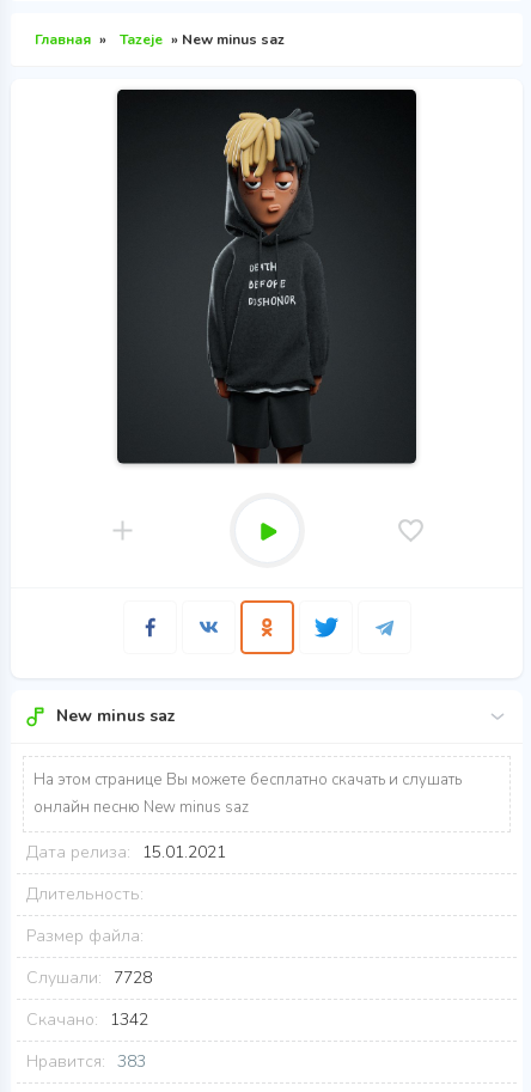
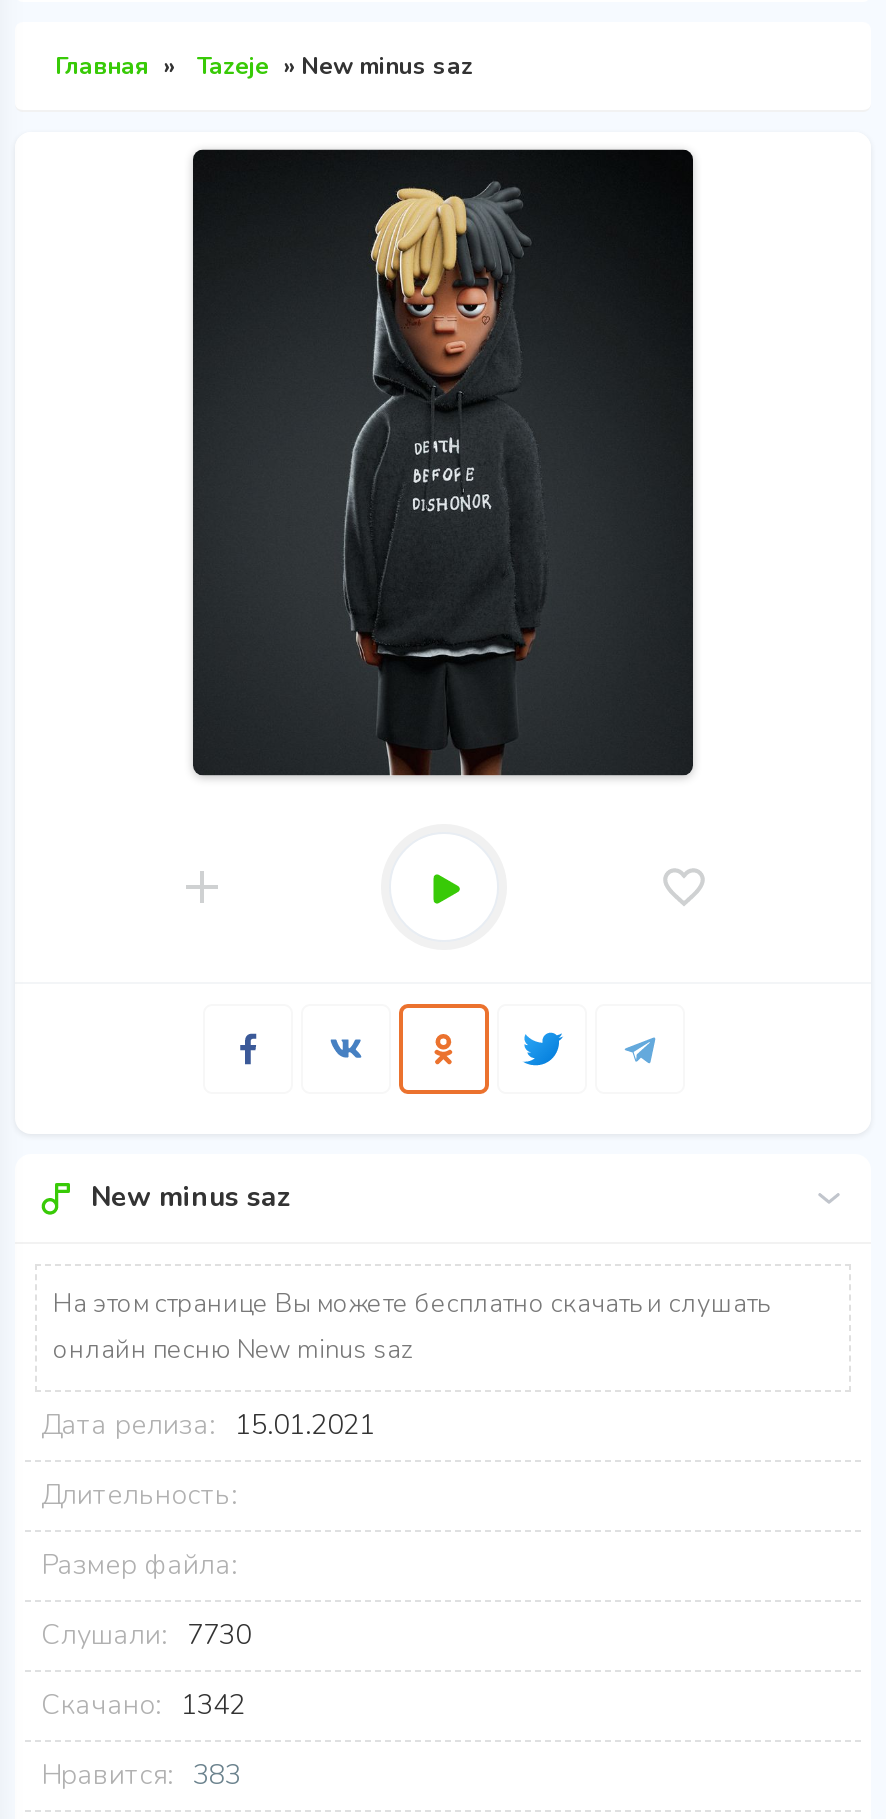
[26,966,152,989] Слушали: 7728 -> [41,1616,251,1654] Слушали: 7730

